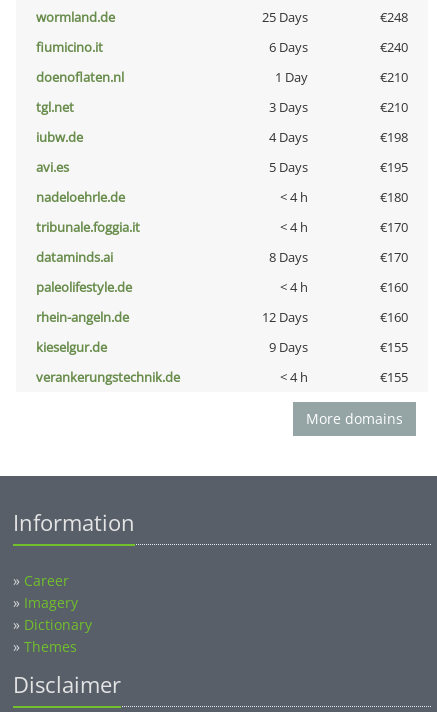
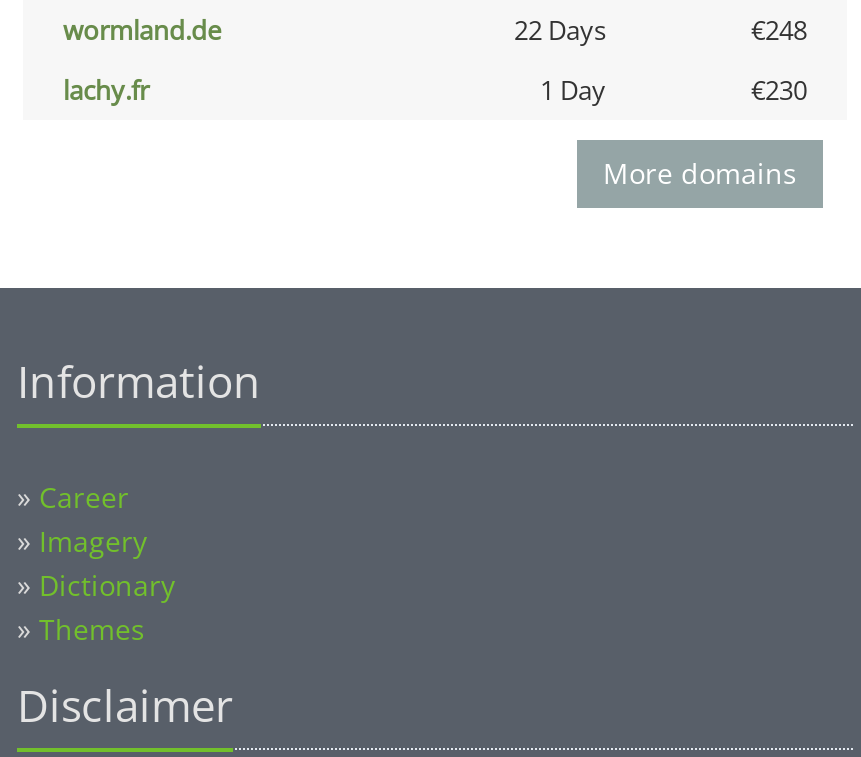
[261,8,307,26] 25 Days -> [514,12,606,48] 22 Days
[36,38,408,86] fiumicino.it | 6 Days | €240 | doenoflaten.nl -> [63,72,149,108] lachy.fr
[36,68,408,386] €210 | tgl.net | 3 Days | €210 | iubw.de | 4 Days | €198 | avi.es | 5 Days | €195 | nadeloehrle.de | < 4 h | €180 | tribunale.foggia.it | < 4 h | €170 | dataminds.ai | 8 Days | €170 | paleolifestyle.de | < 4 h | €160 | rhein-angeln.de | 12 Days | €160 | kieselgur.de | 9 Days | €155 | verankerungstechnik.de | < 4 h | €155 -> [751,72,807,108] €230

